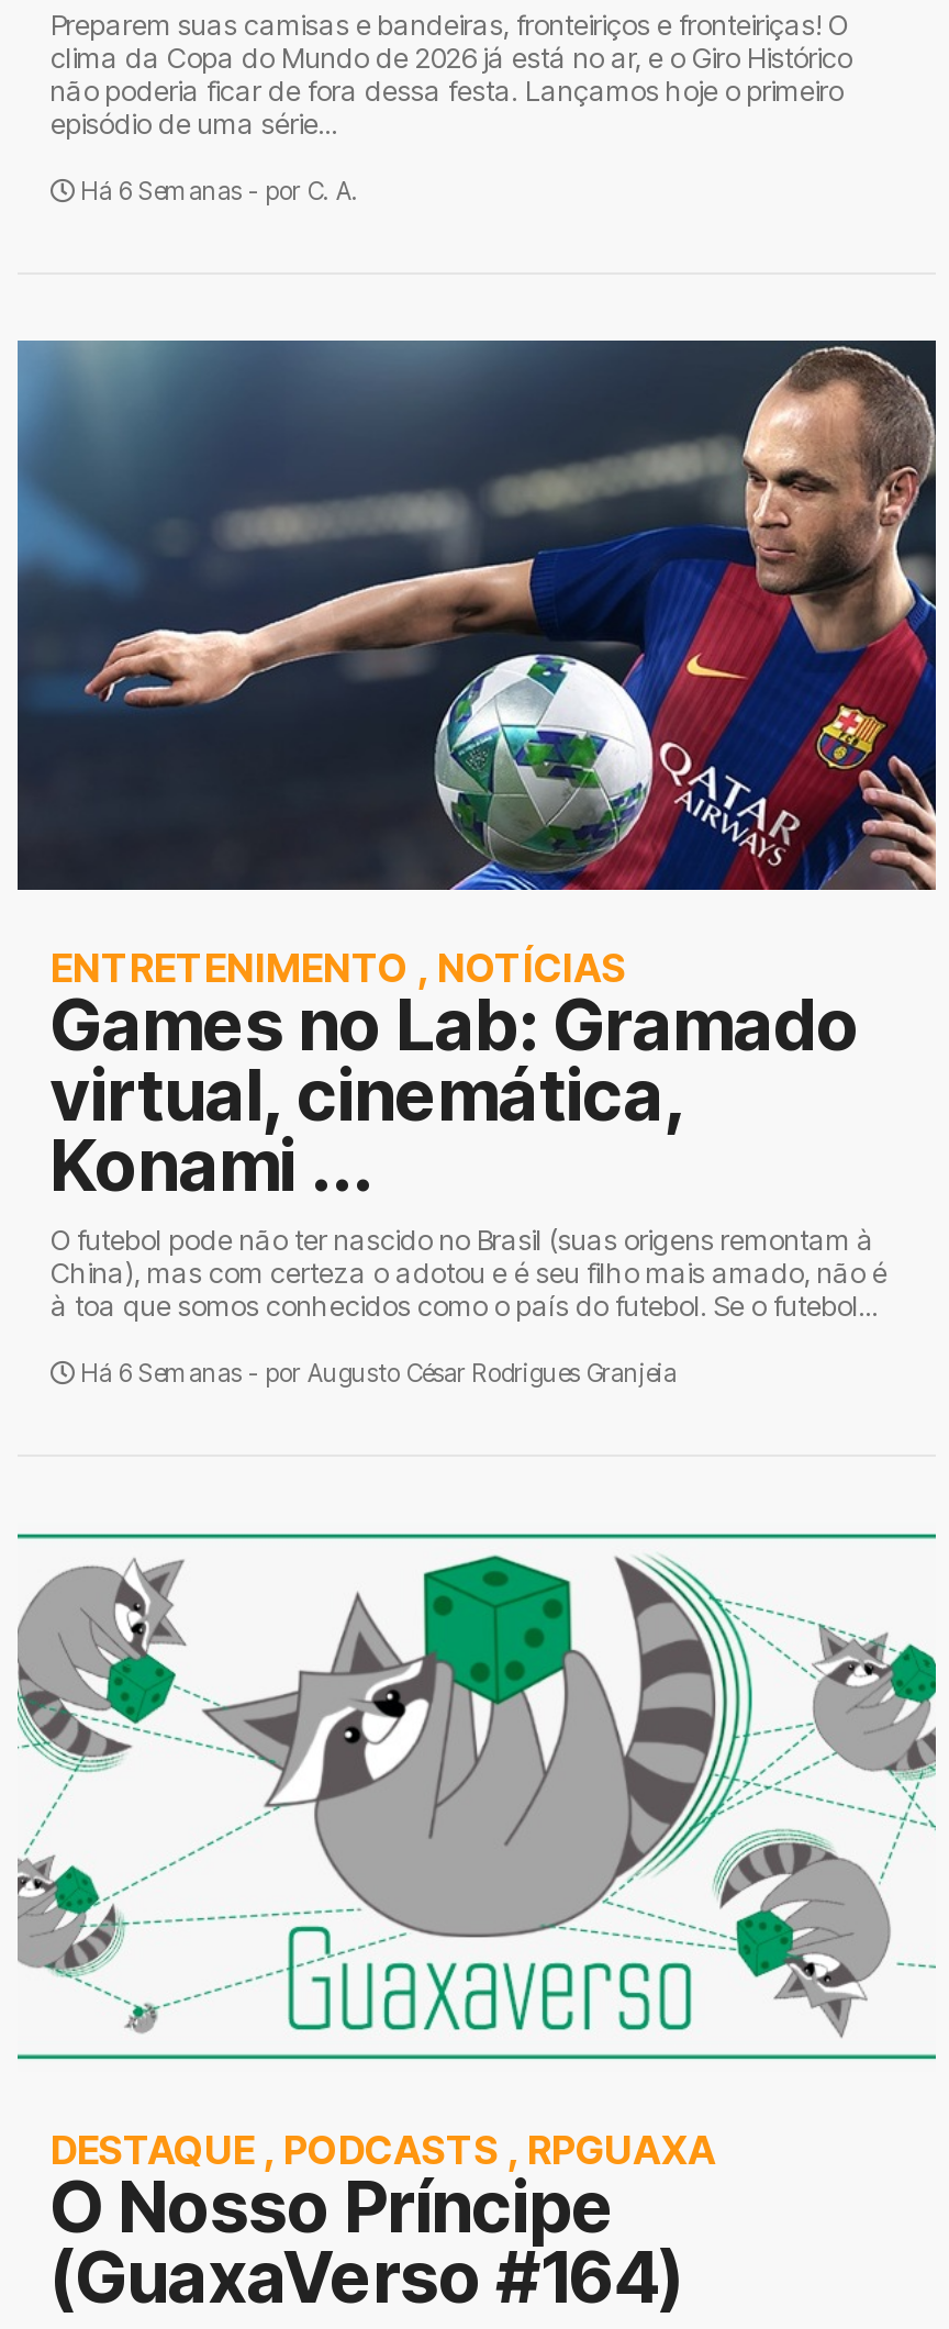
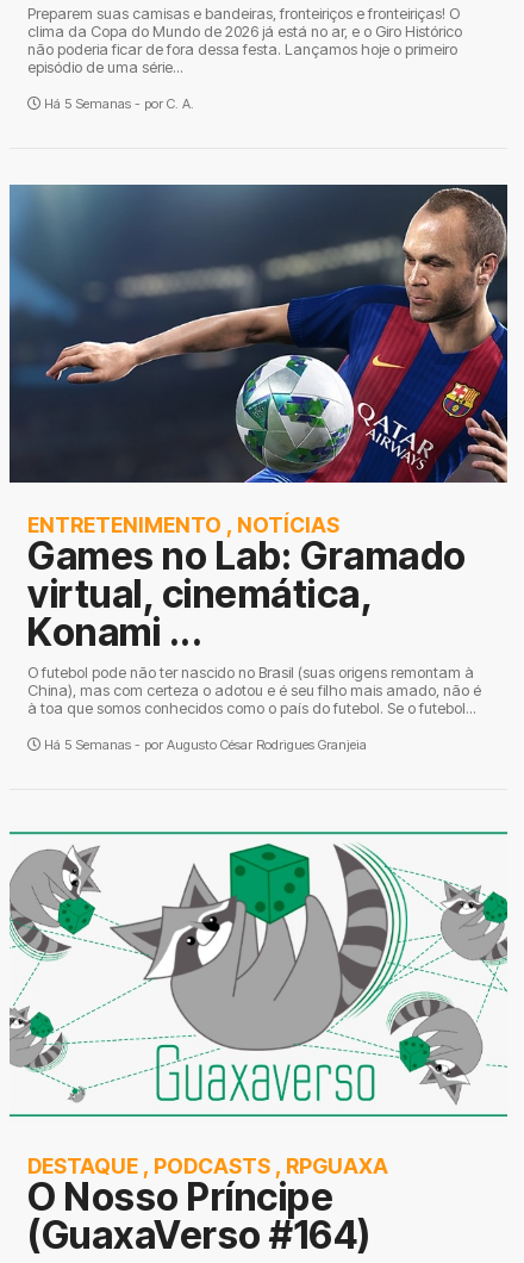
[75,176,358,207] Há 6 Semanas - por C. A. -> [40,95,194,112] Há 5 Semanas - por C. A.
[75,1358,677,1389] Há 6 Semanas - por Augusto César Rodrigues Granjeia -> [40,736,367,753] Há 5 Semanas - por Augusto César Rodrigues Granjeia

